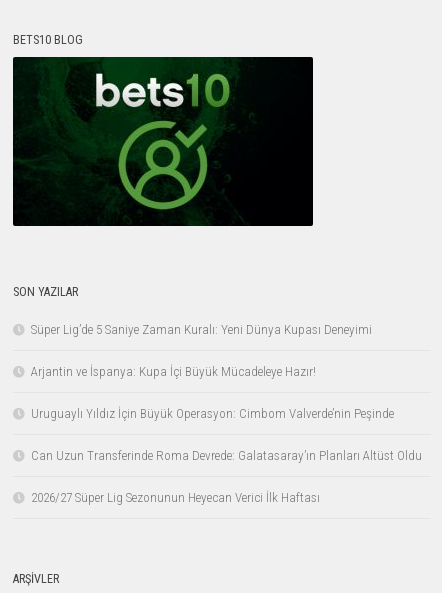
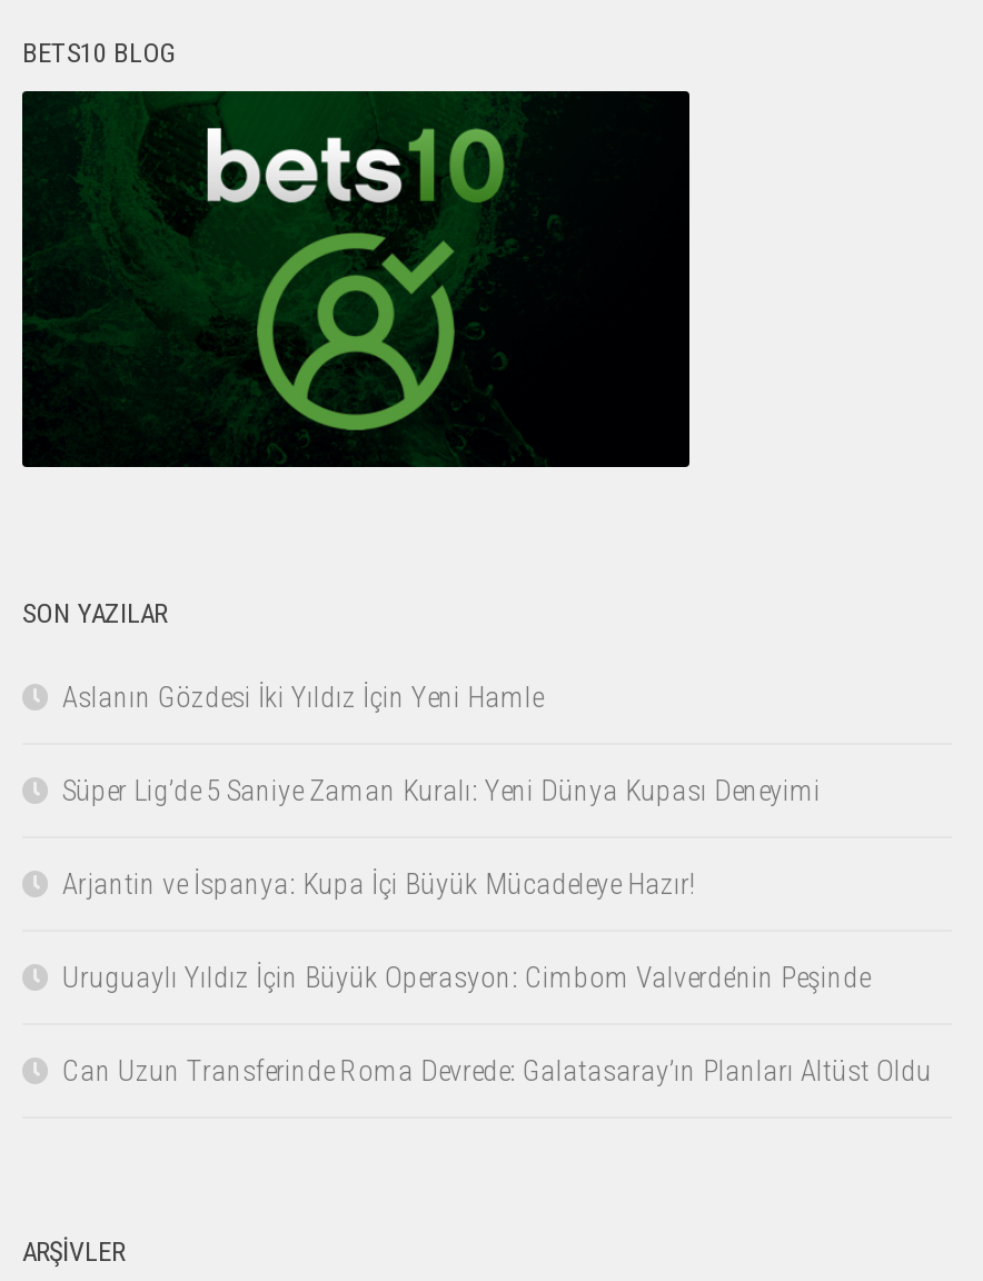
none -> [62,681,543,714] Aslanın Gözdesi İki Yıldız İçin Yeni Hamle
moved [31,322,422,463] -> [62,774,932,1088]: Süper Lig’de 5 Saniye Zaman Kuralı: Yeni Dünya Kupası Deneyimi | Arjantin ve İspanya: Kupa İçi Büyük Mücadeleye Hazır! | Uruguaylı Yıldız İçin Büyük Operasyon: Cimbom Valverde’nin Peşinde | Can Uzun Transferinde Roma Devrede: Galatasaray’ın Planları Altüst Oldu
[31,490,320,505] 2026/27 Süper Lig Sezonunun Heyecan Verici İlk Haftası -> none

